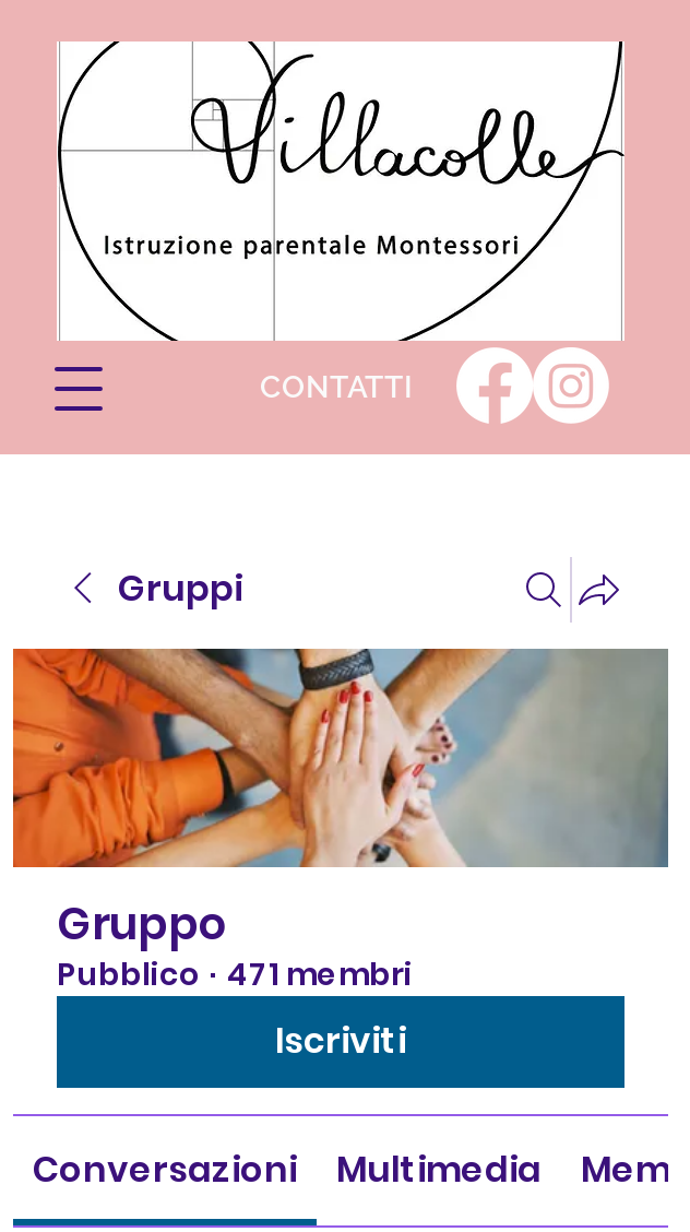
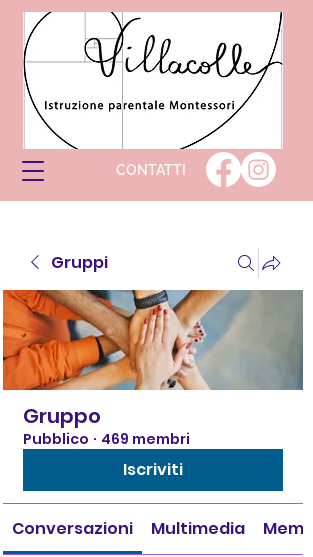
[57,952,413,996] Pubblico · 471 membri -> [23,429,190,449] Pubblico · 469 membri

